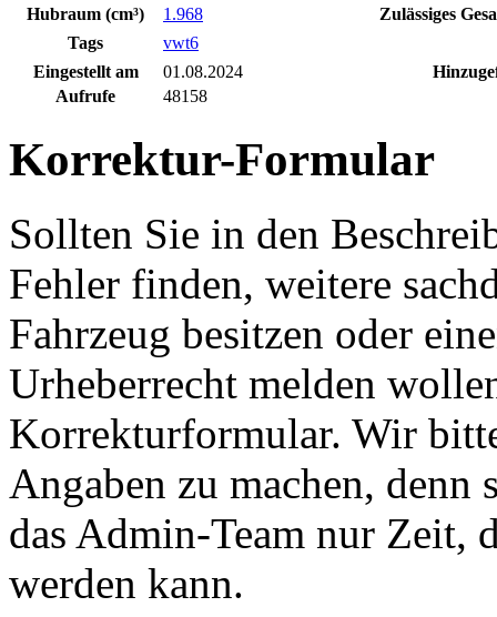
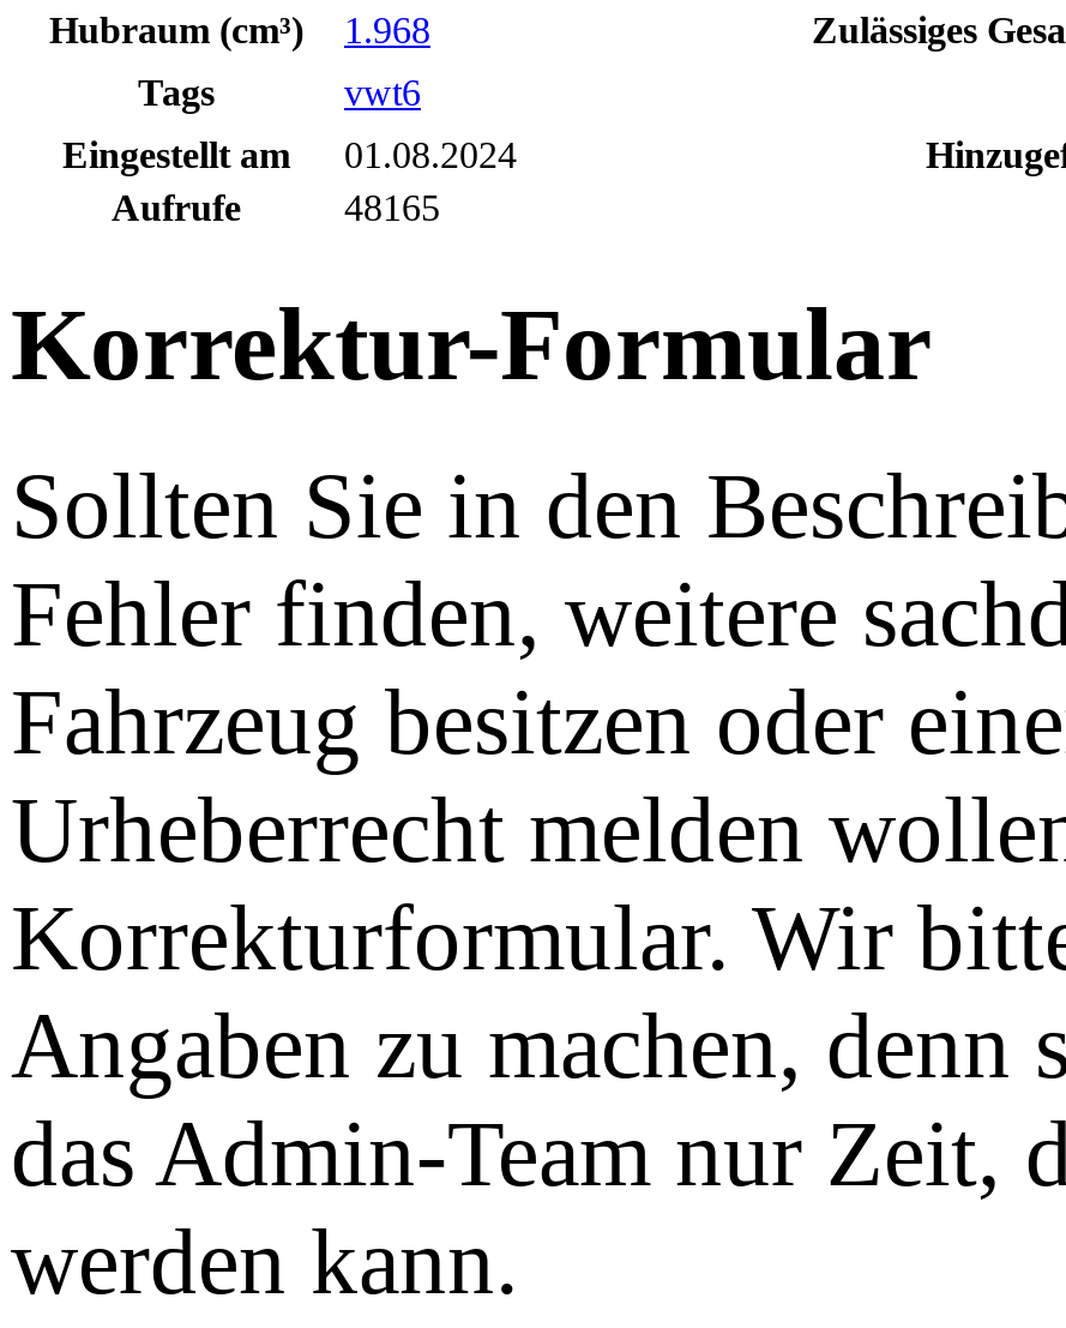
[163,86,207,105] 48158 -> [344,186,440,227] 48165

